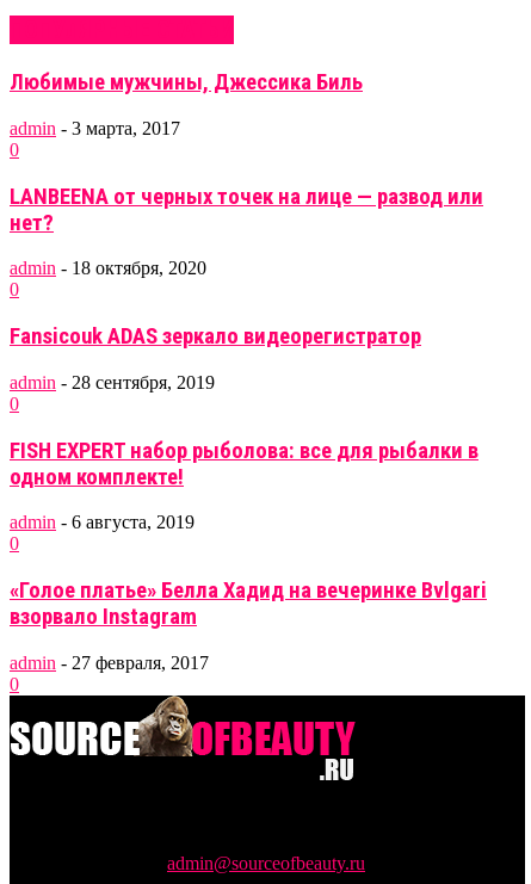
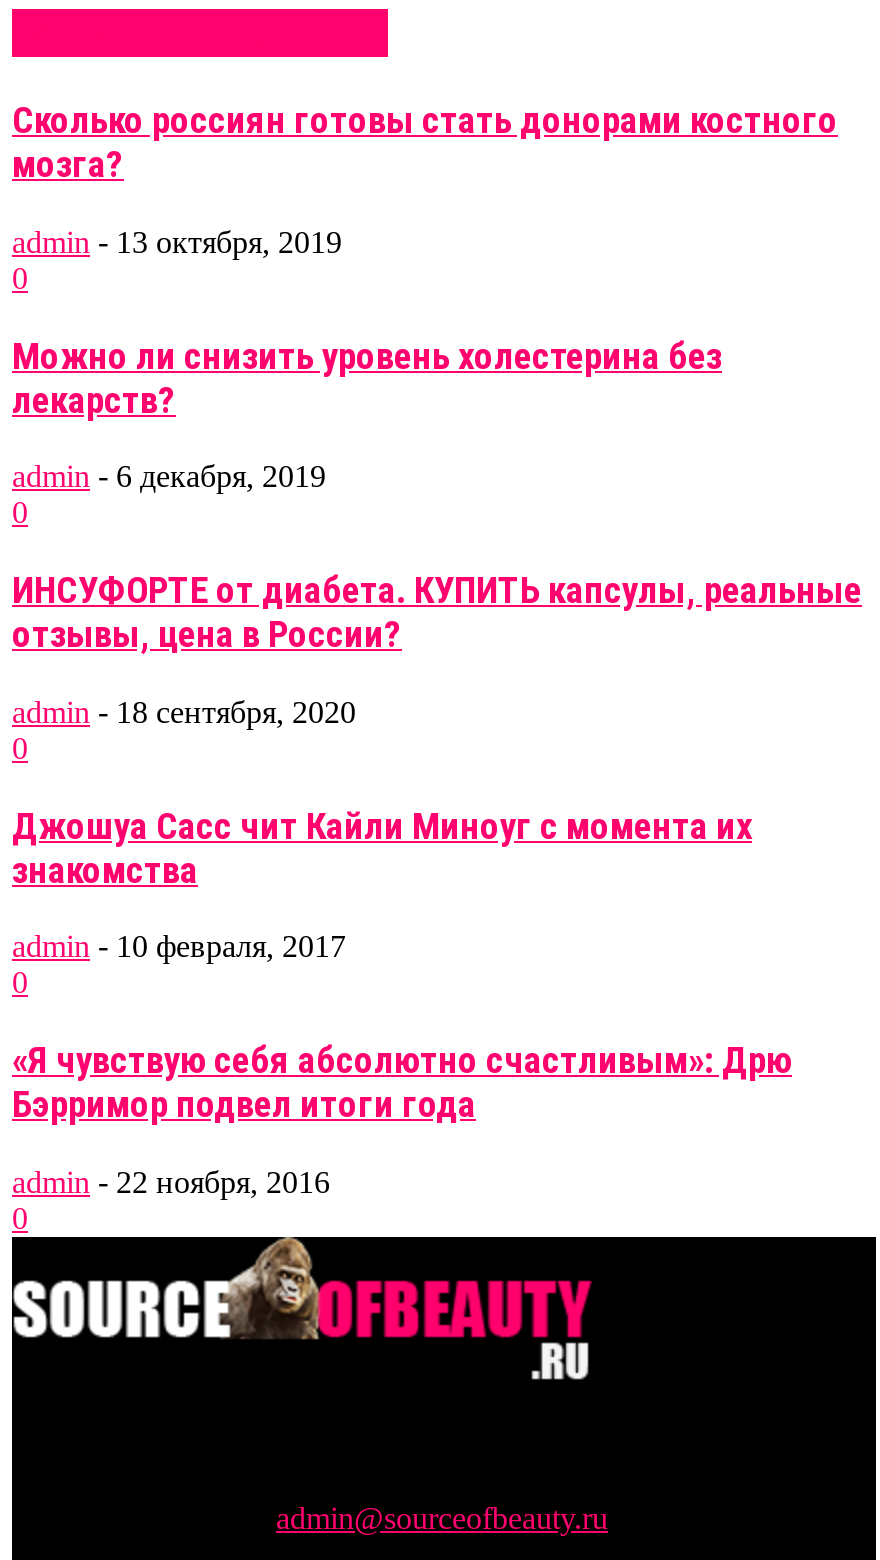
[10,69,363,96] Любимые мужчины, Джессика Биль -> [12,99,838,187] Сколько россиян готовы стать донорами костного | мозга?
[10,118,180,138] admin - 3 марта, 2017 -> [12,225,342,259] admin - 13 октября, 2019
[10,183,483,236] LANBEENA от черных точек на лице — развод или | нет? -> [12,334,722,422] Можно ли снизить уровень холестерина без | лекарств?
[10,258,206,278] admin - 18 октября, 2020 -> [12,460,326,494] admin - 6 декабря, 2019
[10,323,421,350] Fansicouk ADAS зеркало видеорегистратор -> [12,569,862,657] ИНСУФОРТЕ от диабета. КУПИТЬ капсулы, реальные | отзывы, цена в России?
[10,372,215,392] admin - 28 сентября, 2019 -> [12,695,356,729] admin - 18 сентября, 2020
[10,437,478,490] FISH EXPERT набор рыболова: все для рыбалки в | одном комплекте! -> [12,804,752,892] Джошуа Сасс чит Кайли Миноуг с момента их | знакомства
[10,512,195,532] admin - 6 августа, 2019 -> [12,929,346,963] admin - 10 февраля, 2017
[10,577,487,630] «Голое платье» Белла Хадид на вечеринке Bvlgari | взорвало Instagram -> [12,1039,792,1127] «Я чувствую себя абсолютно счастливым»: Дрю | Бэрримор подвел итоги года
[10,652,209,672] admin - 27 февраля, 2017 -> [12,1164,330,1198] admin - 22 ноября, 2016

